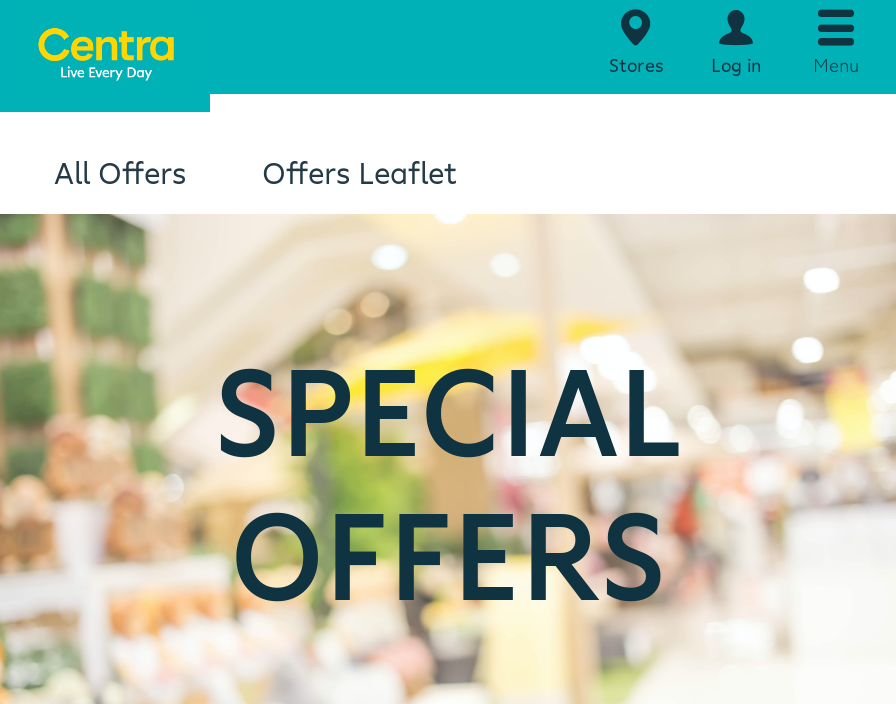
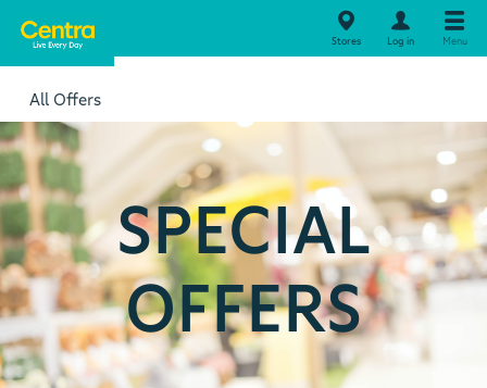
[262,152,458,192] Offers Leaflet -> none

